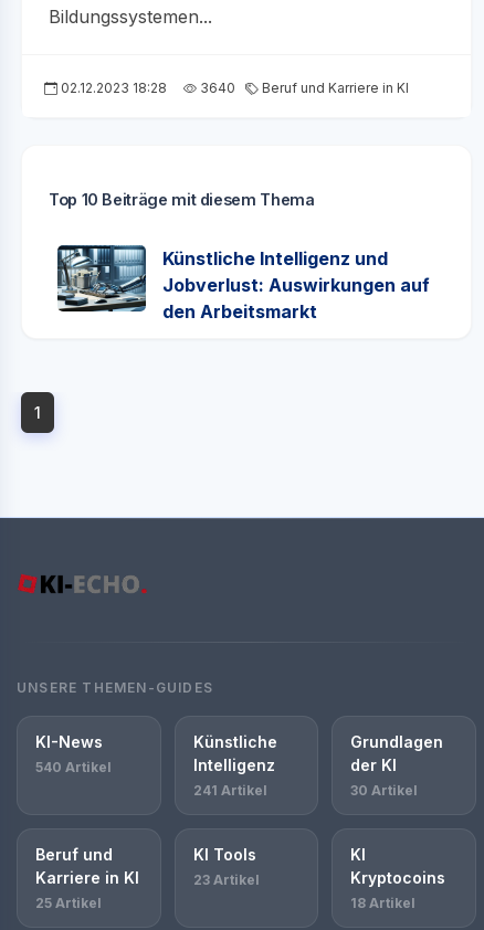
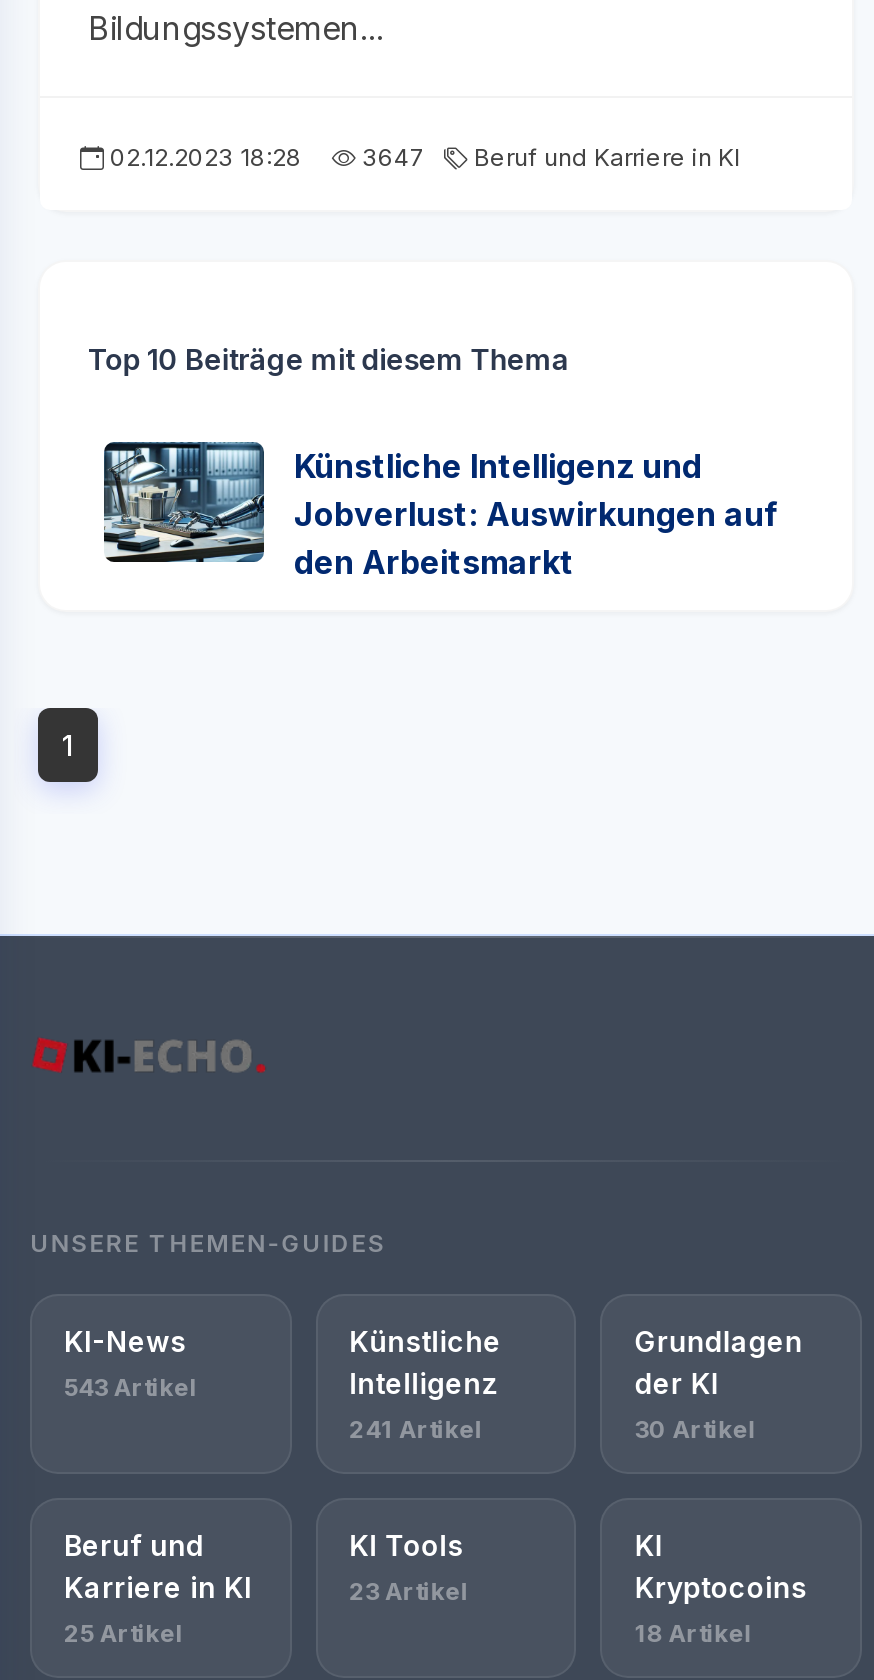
[57,80,409,97] 02.12.2023 18:28 3640 Beruf und Karriere in KI -> [104,143,740,173] 02.12.2023 18:28 3647 Beruf und Karriere in KI
[35,759,112,776] 540 Artikel -> [64,1373,198,1403] 543 Artikel

